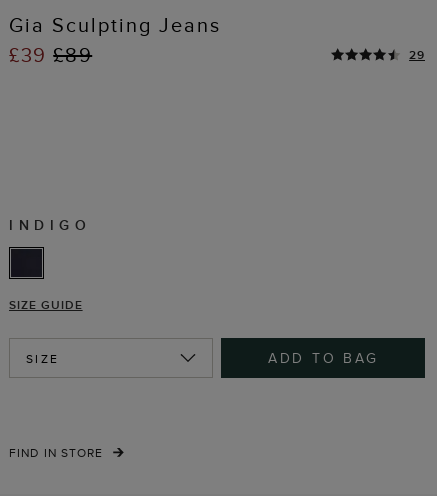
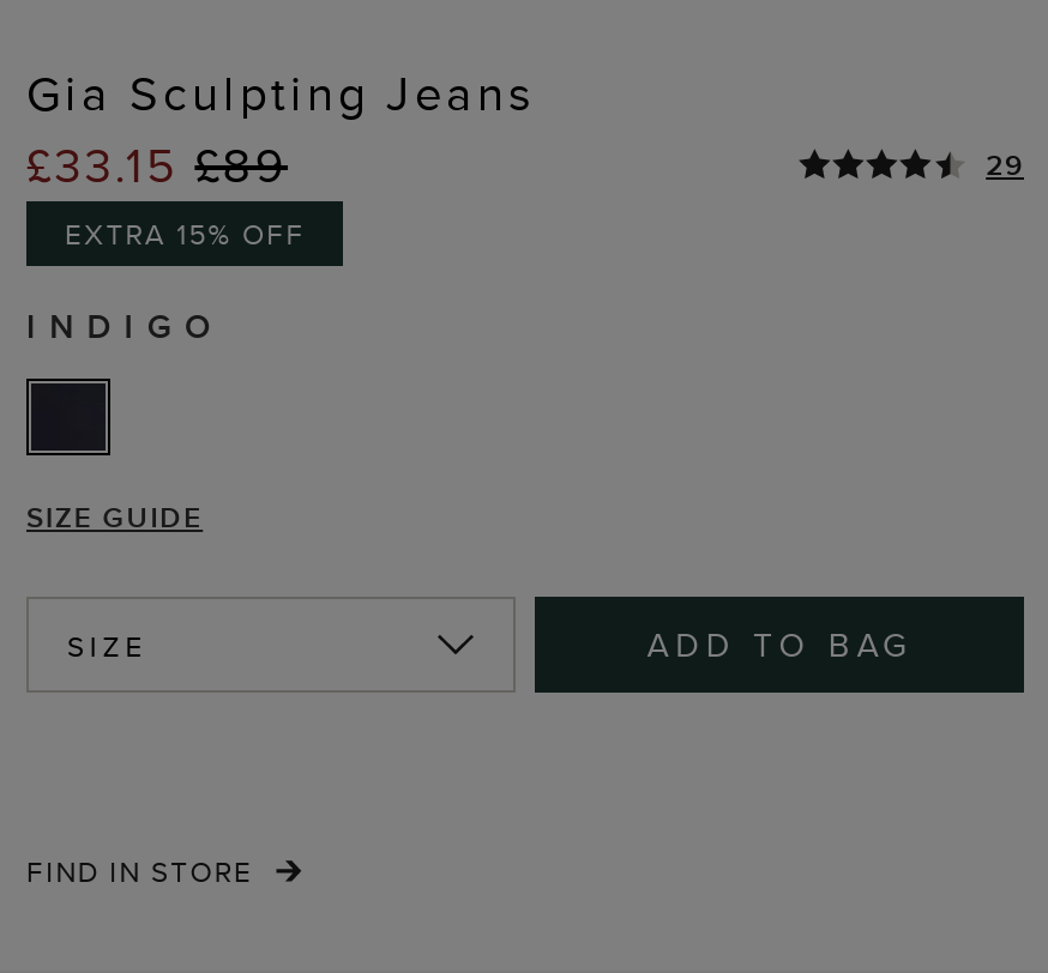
[9,40,92,69] £39 £89 -> [26,130,288,199] £33.15 £89
none -> [65,214,305,255] EXTRA 15% OFF

